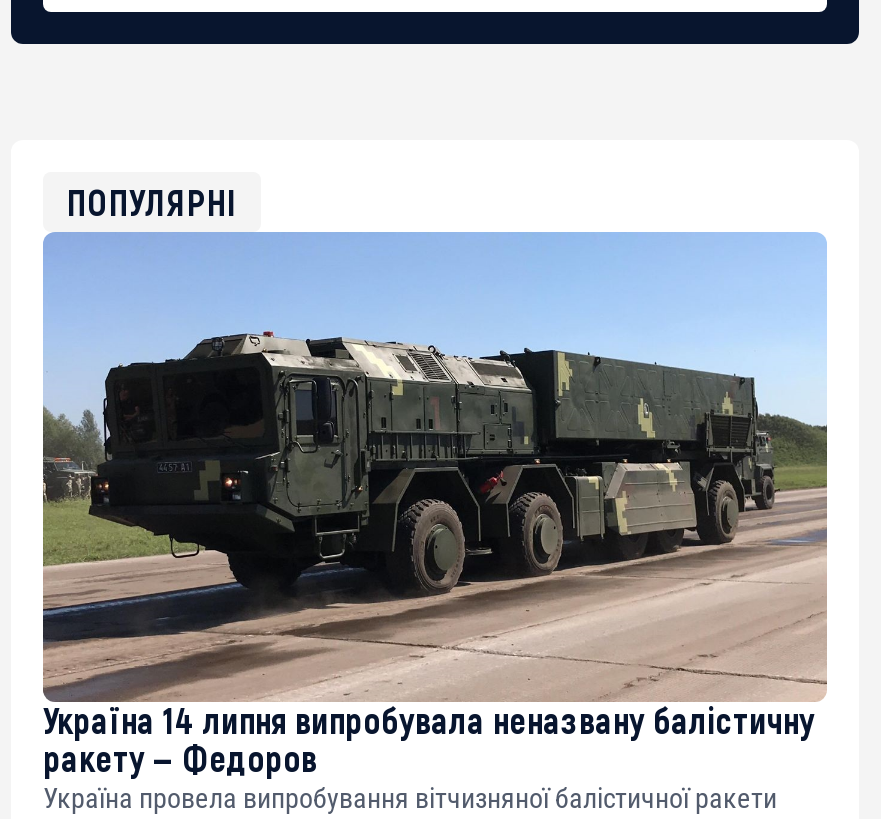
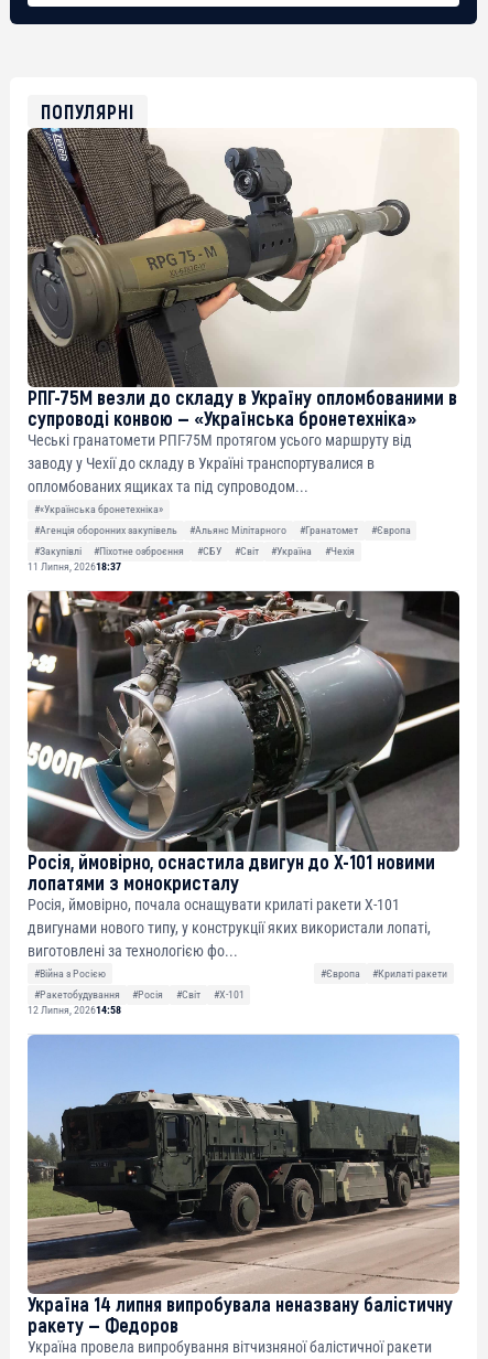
none -> [26,127,457,573] [image] | РПГ-75М везли до складу в Україну опломбованими в | супроводі конвою — «Українська бронетехніка» | Чеські гранатомети РПГ-75М протягом усього маршруту від | заводу у Чехії до складу в Україні транспортувалися в | опломбованих ящиках та під супроводом... | #«Українська бронетехніка» | #Агенція оборонних закупівель | #Альянс Мілітарного | #Гранатомет | #Європа | #Закупівлі | #Піхотне озброєння | #СБУ | #Світ | #Україна | #Чехія | 11 Липня, 2026 18:37
none -> [26,590,460,1016] [image] | Росія, ймовірно, оснастила двигун до Х-101 новими | лопатями з монокристалу | Росія, ймовірно, почала оснащувати крилаті ракети Х-101 | двигунами нового типу, у конструкції яких використали лопаті, | виготовлені за технологією фо... | #Війна з Росією | #Європа | #Крилаті ракети | #Ракетобудування | #Росія | #Світ | #Х-101 | 12 Липня, 2026 14:58

